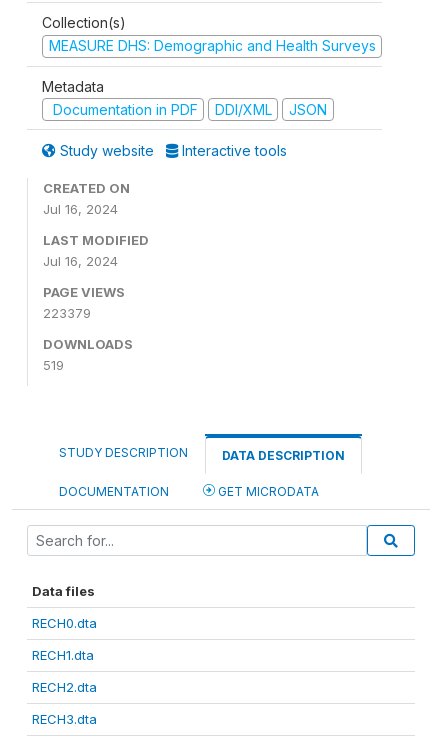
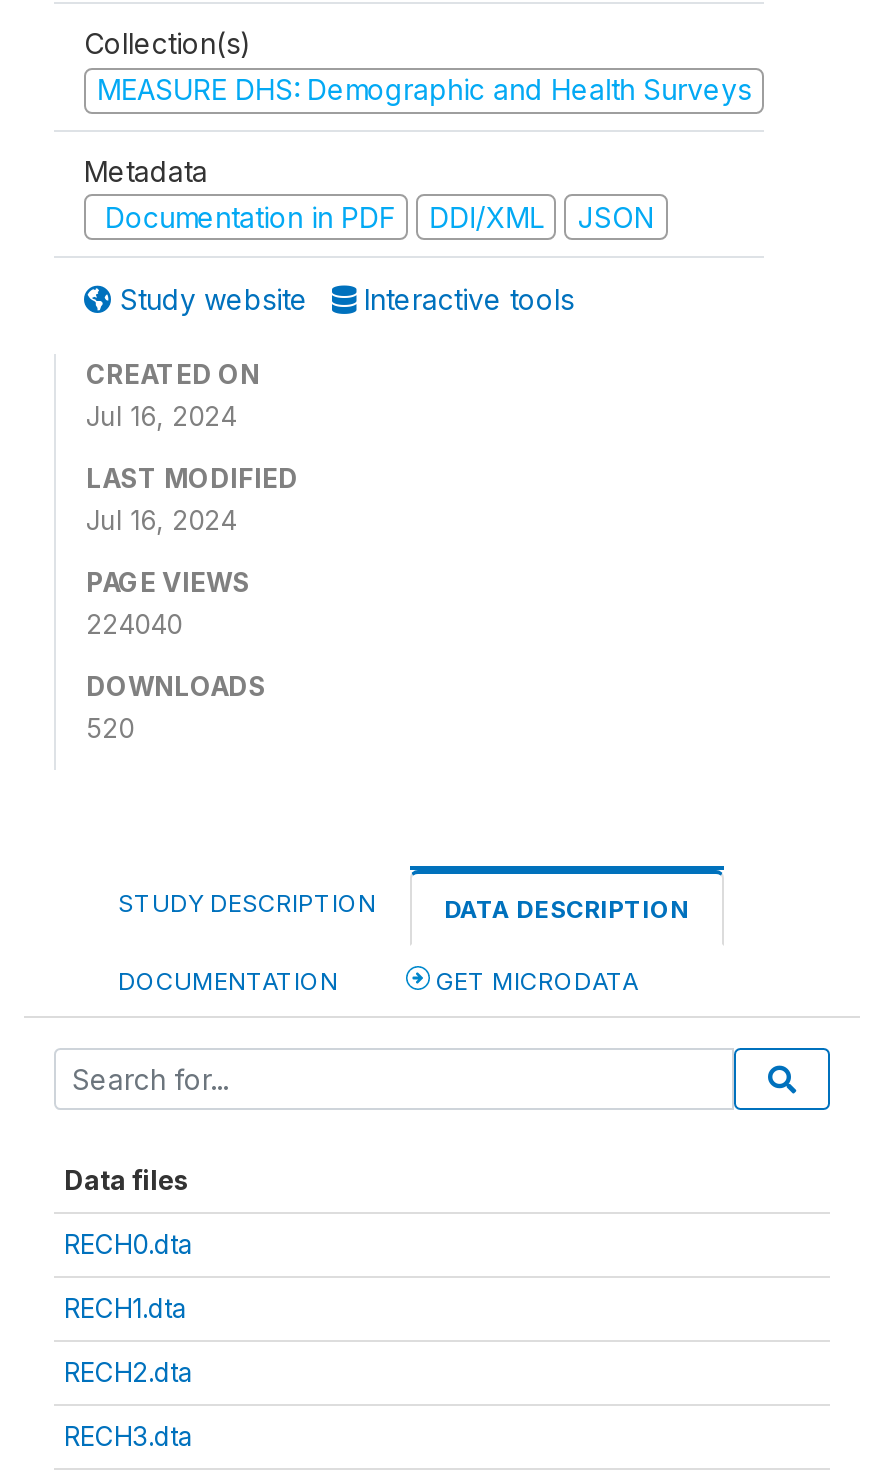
[43,305,91,321] 223379 -> [86,609,182,641] 224040
[43,357,64,373] 519 -> [86,713,134,745] 520

